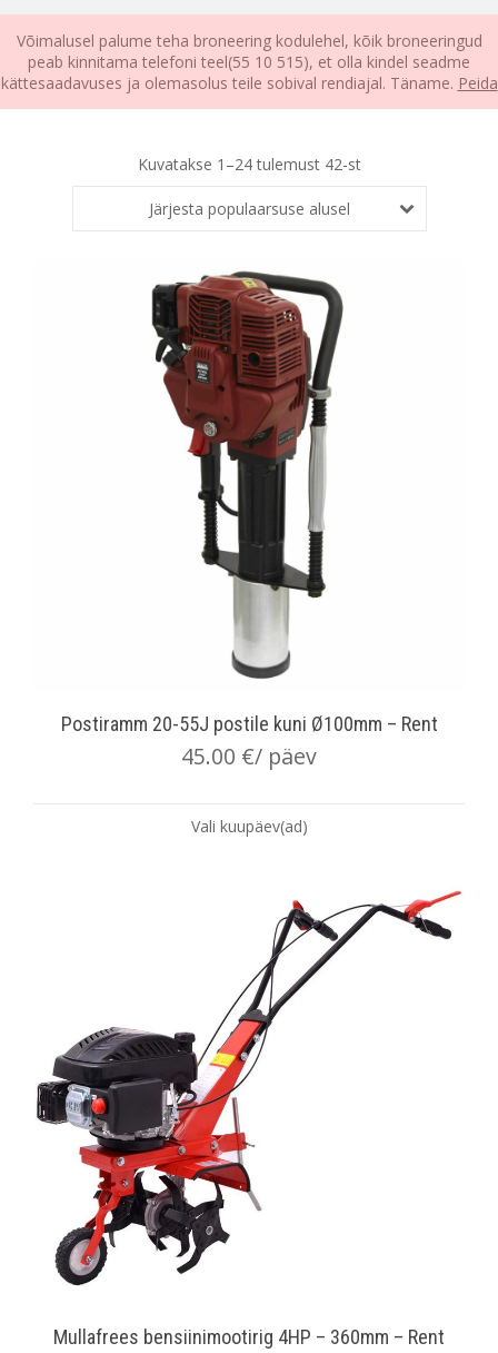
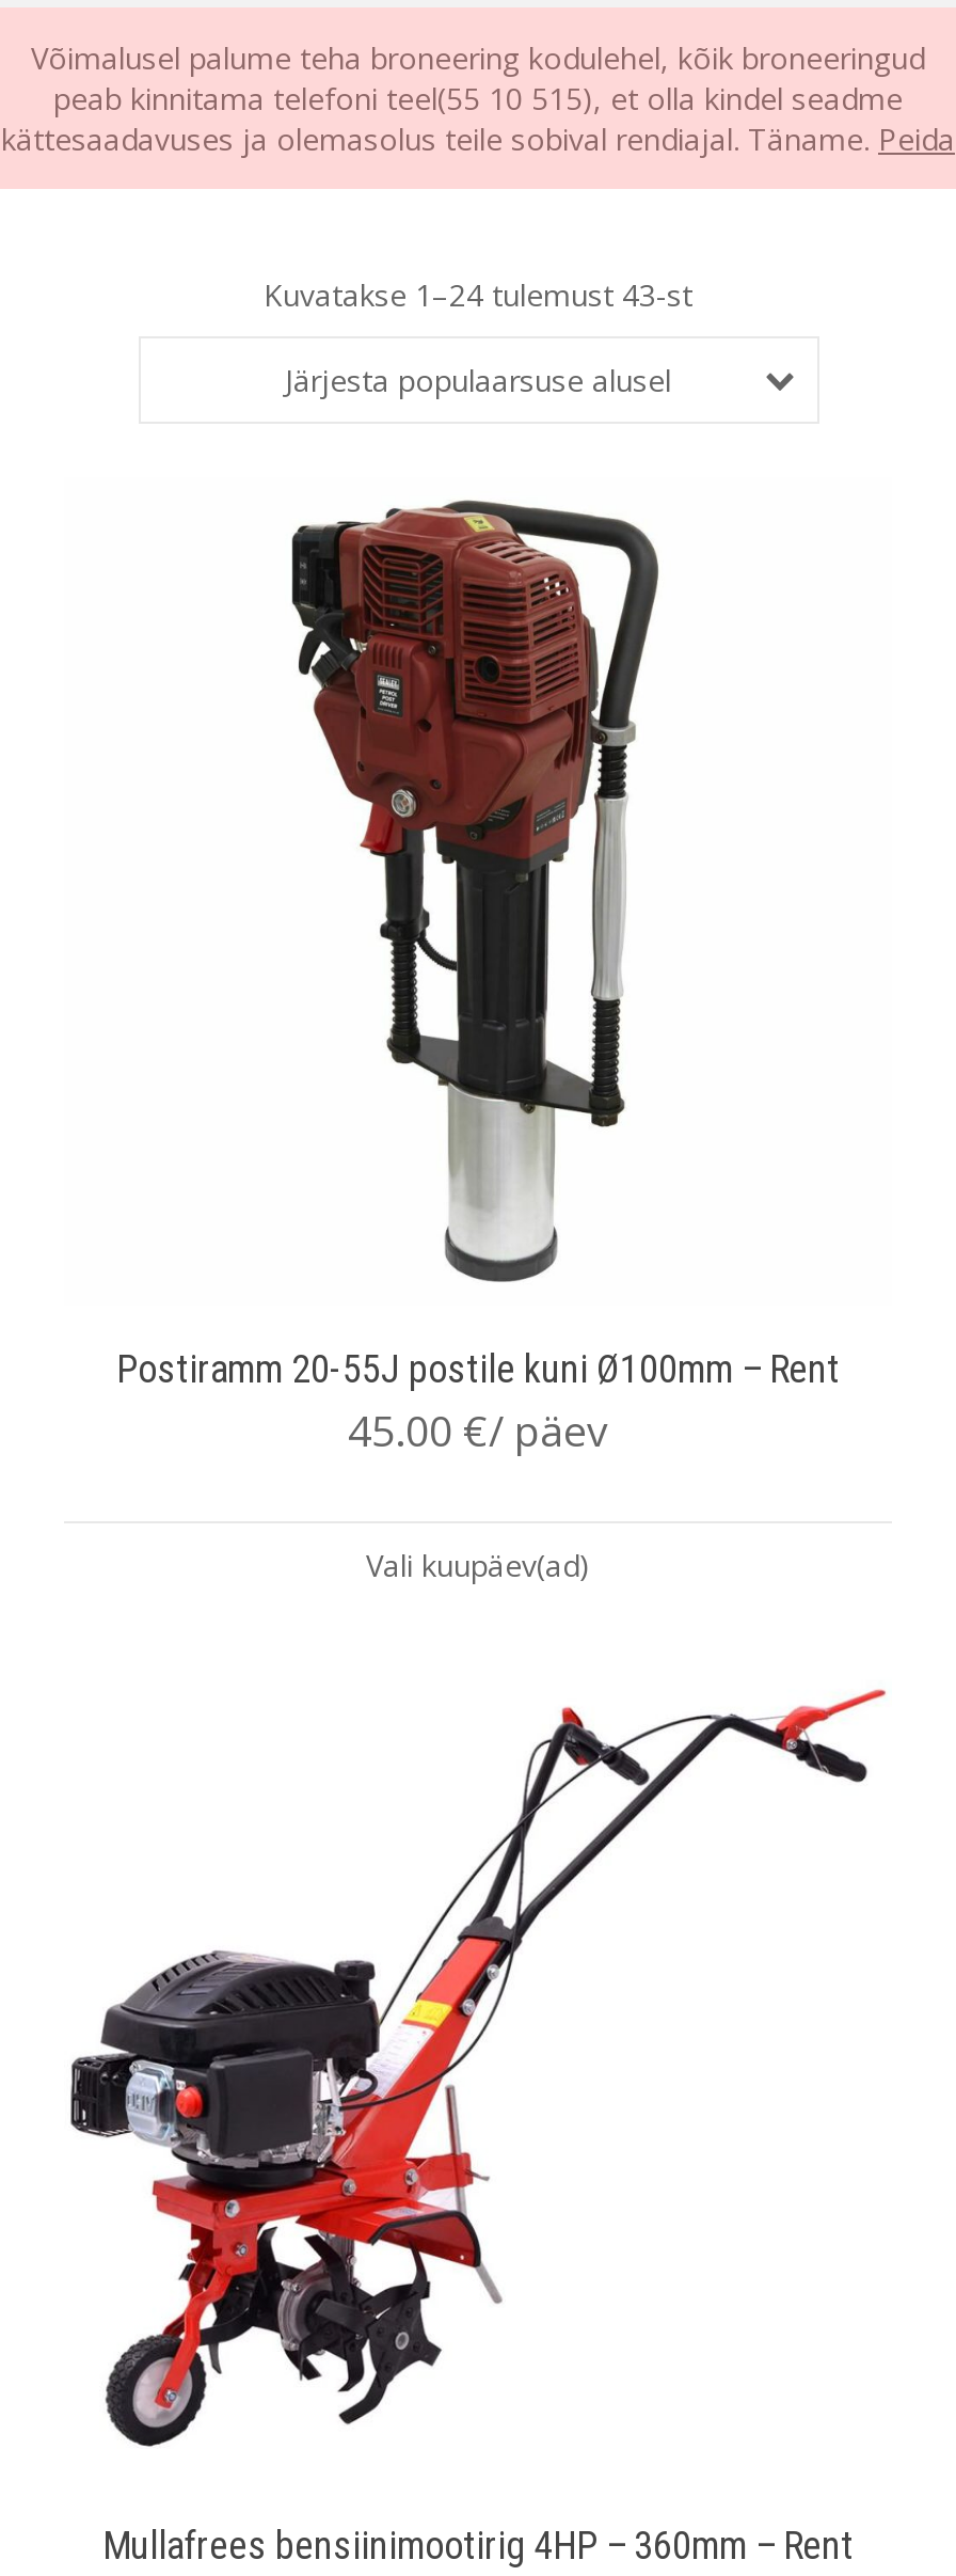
[137,154,361,175] Kuvatakse 1–24 tulemust 42-st -> [264,274,692,315] Kuvatakse 1–24 tulemust 43-st

